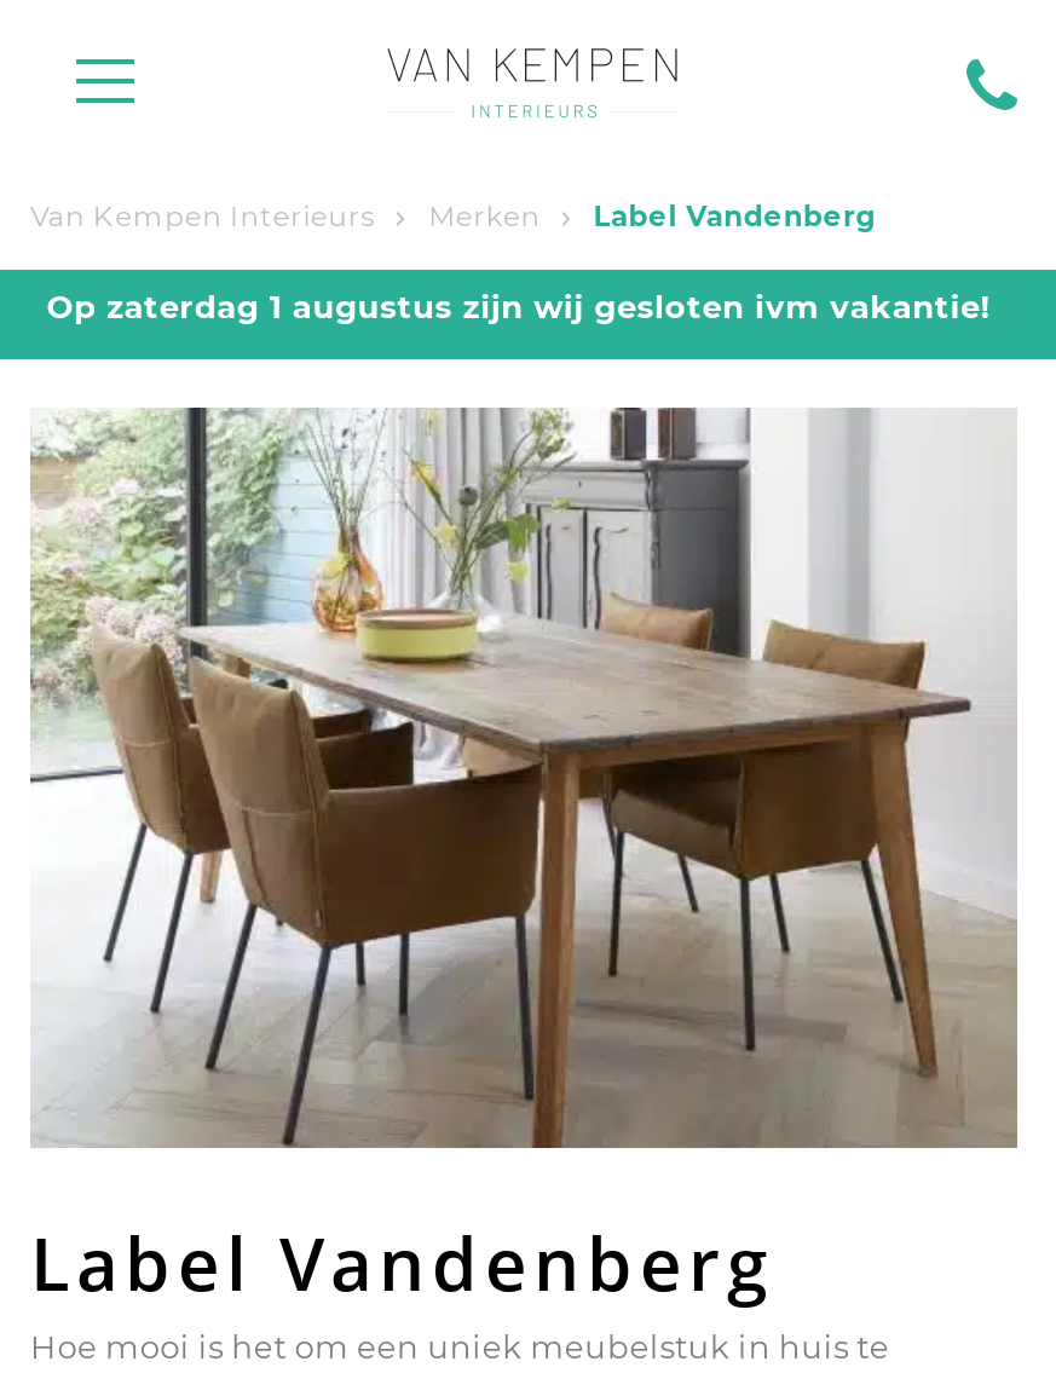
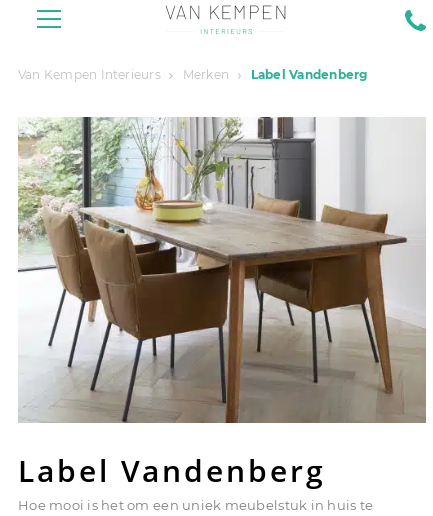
[46,287,1001,325] Op zaterdag 1 augustus zijn wij gesloten ivm vakantie! -> none

